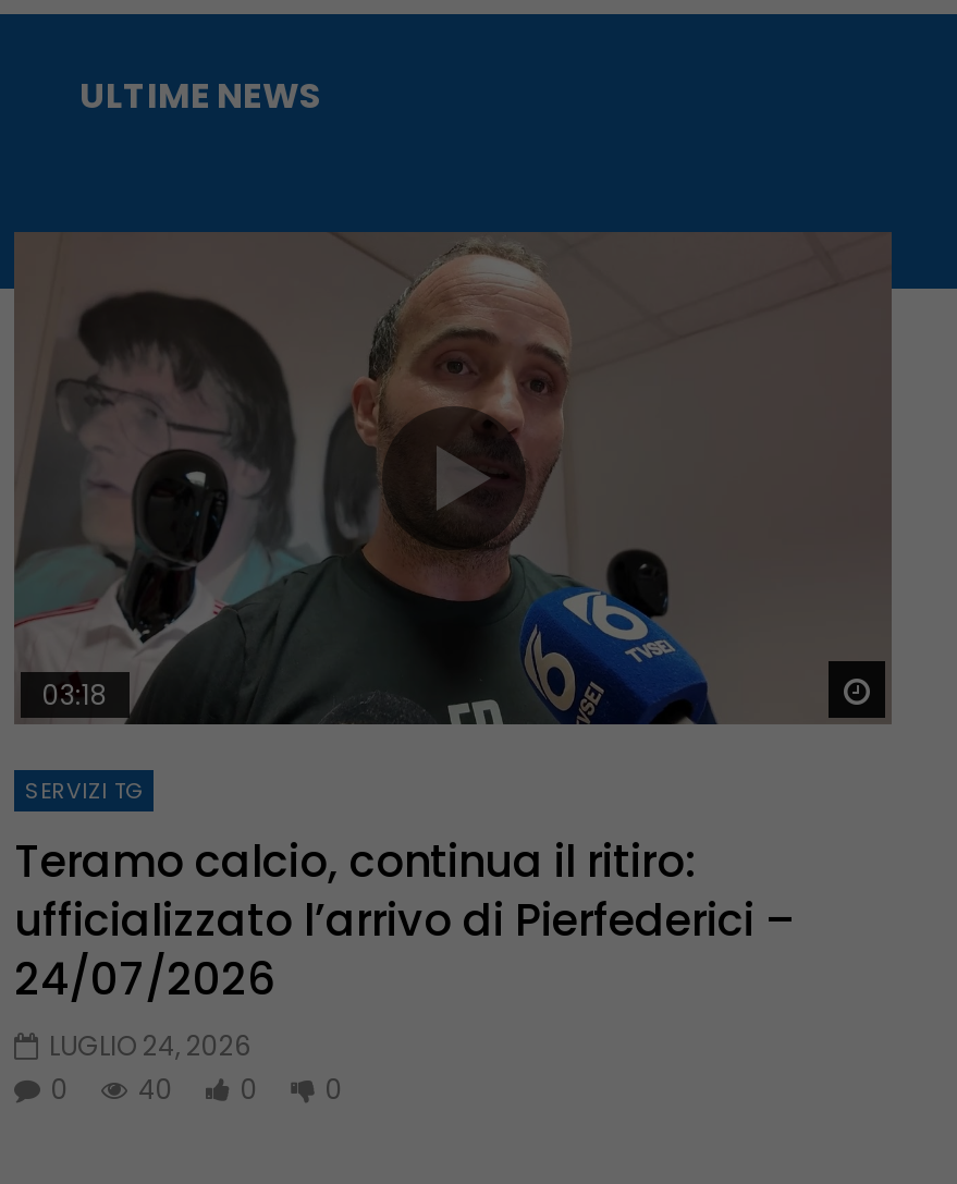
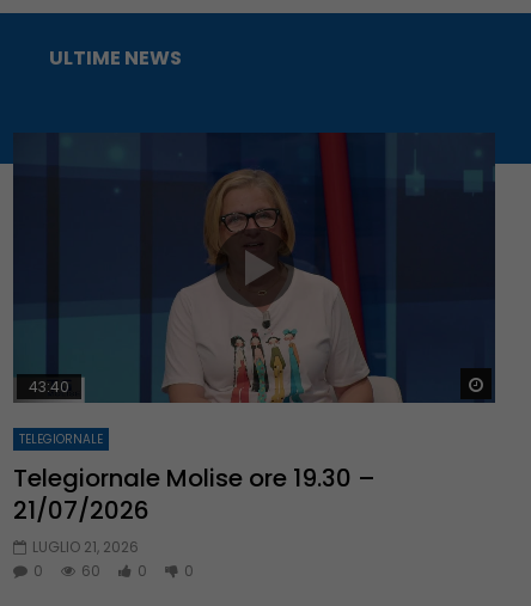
[12,230,894,727] [image] | 03:18 -> [12,131,496,404] [image] | 43:40
[14,774,798,1064] SERVIZI TG | Teramo calcio, continua il ritiro: | ufficializzato l’arrivo di Pierfederici – | 24/07/2026 | LUGLIO 24, 2026 -> [13,430,376,557] TELEGIORNALE | Telegiornale Molise ore 19.30 – | 21/07/2026 | LUGLIO 21, 2026
[51,1071,343,1108] 0 40 0 0 -> [33,560,194,581] 0 60 0 0

